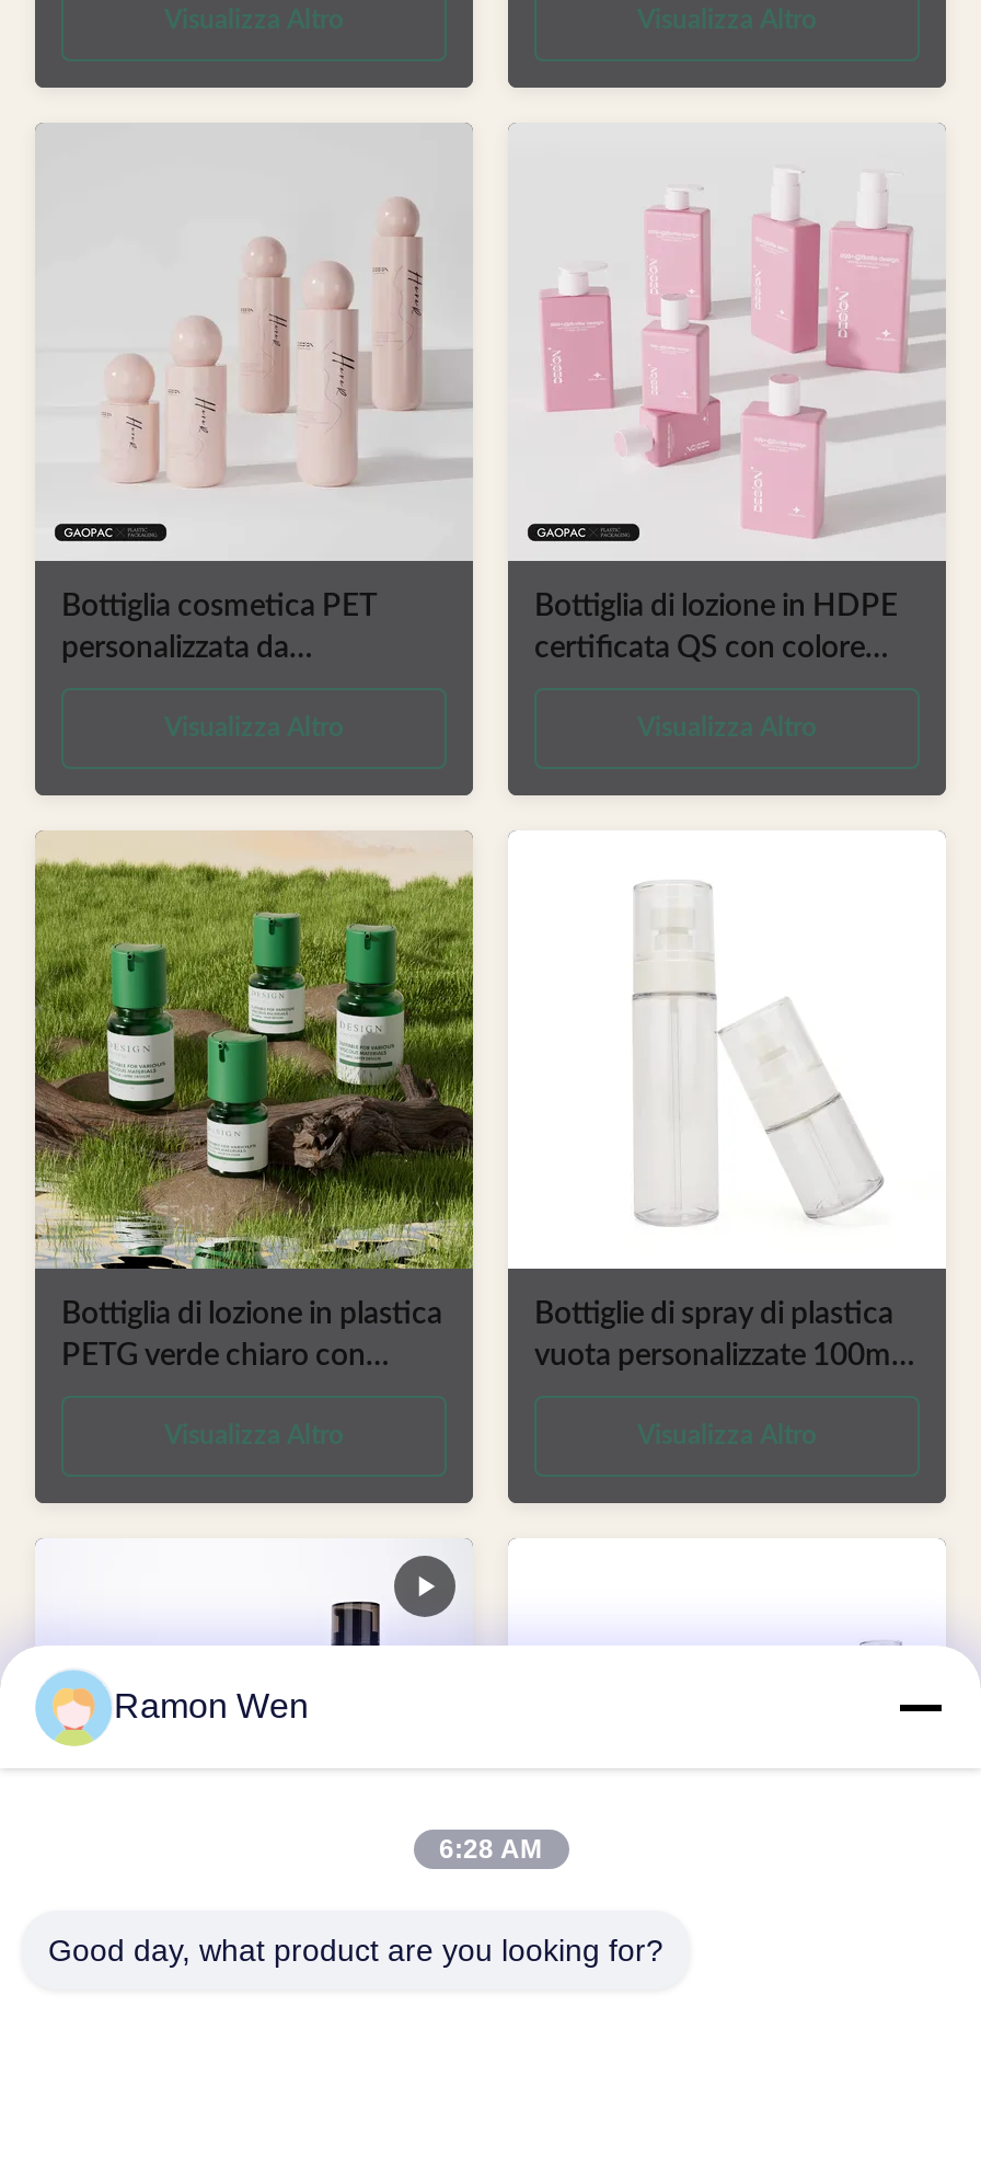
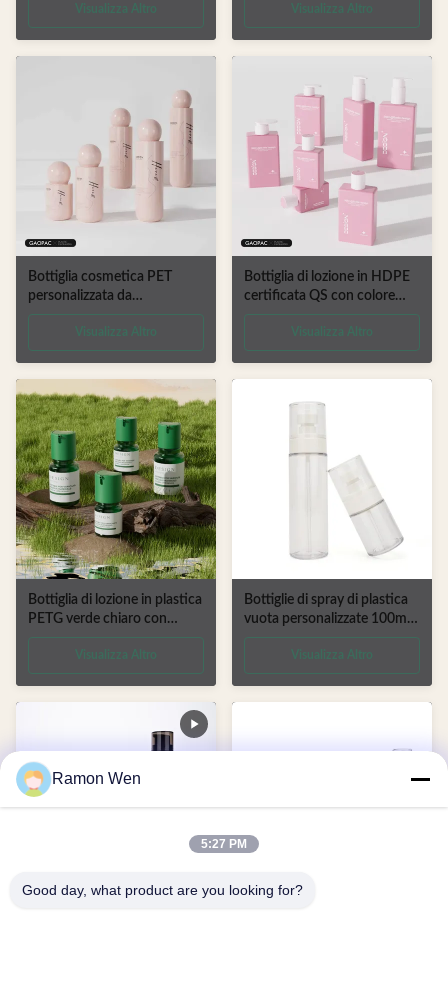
[439,1834,542,1865] 6:28 AM -> [201,837,247,851] 5:27 PM

